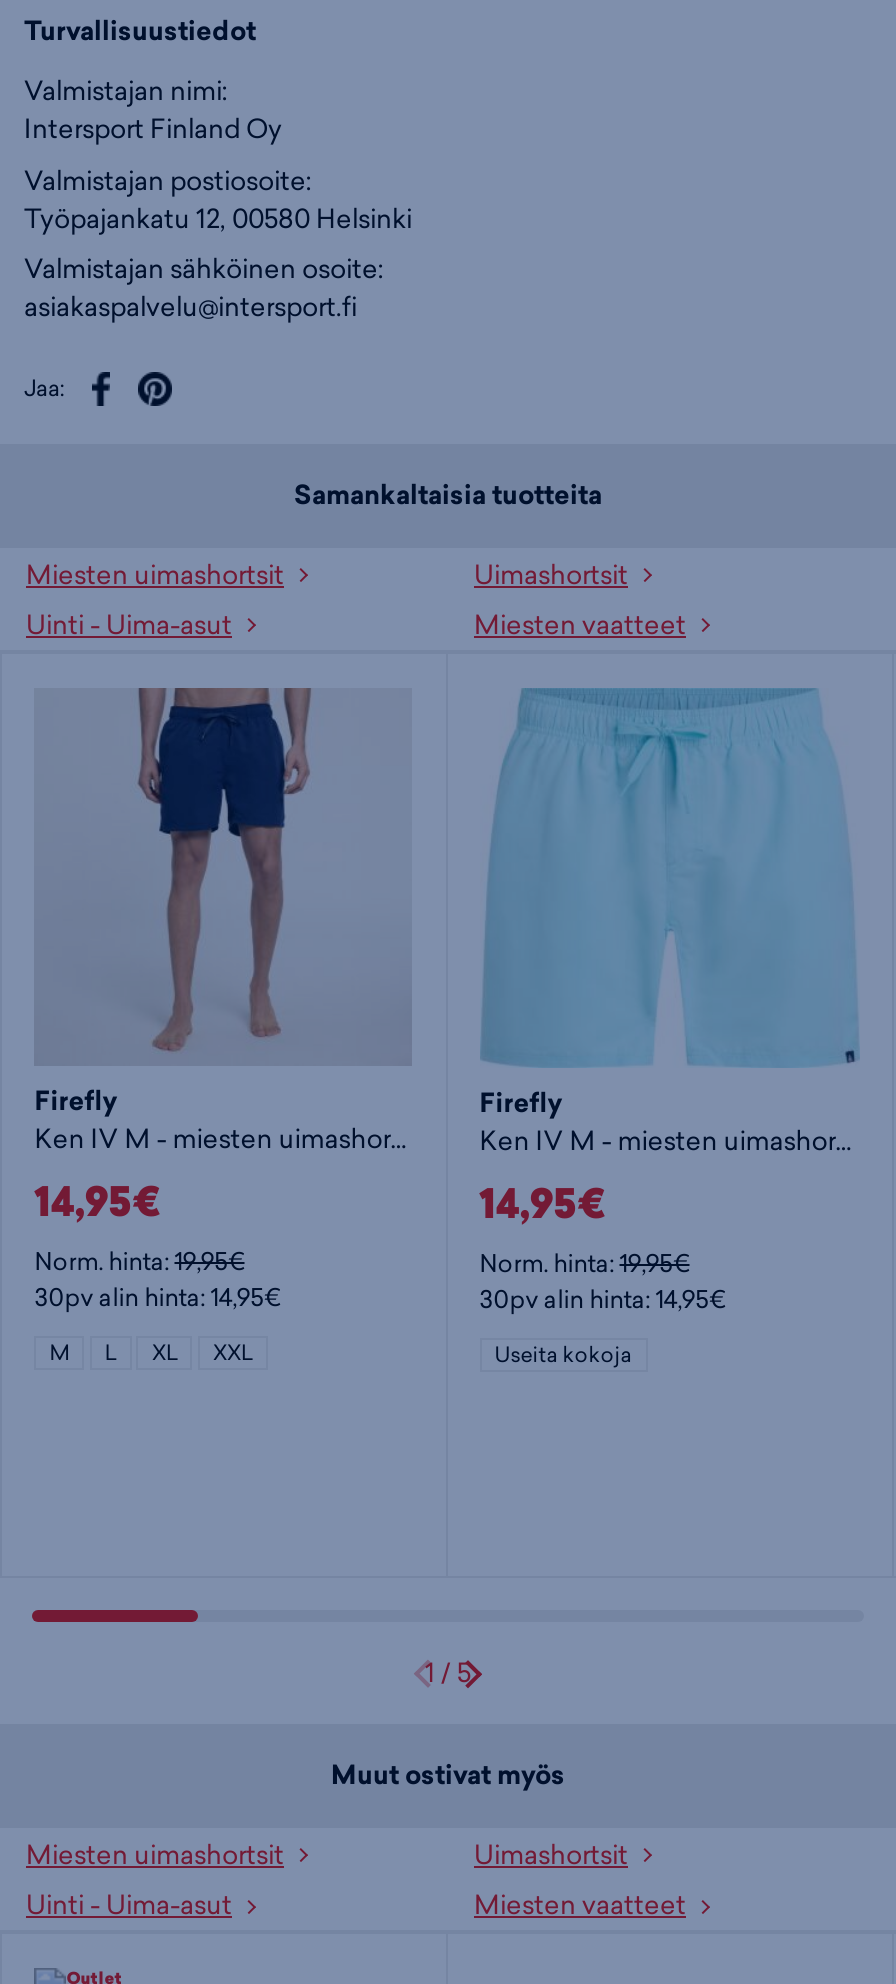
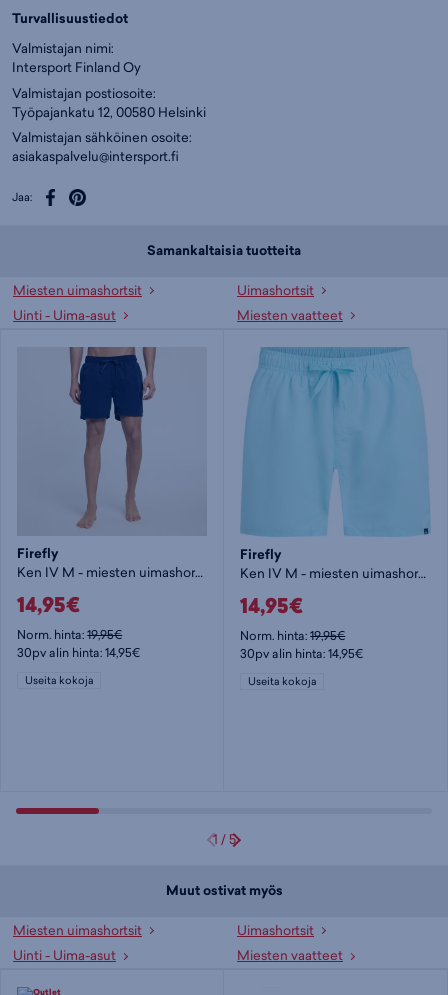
[50,1340,253,1368] M | L | XL | XXL -> [25,673,94,687] Useita kokoja

